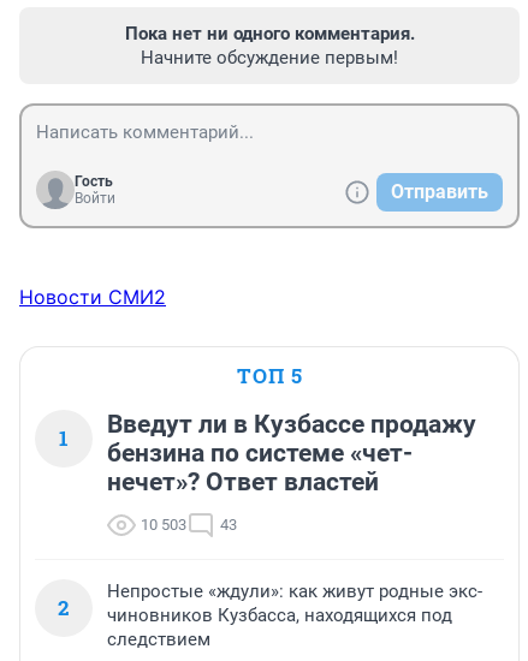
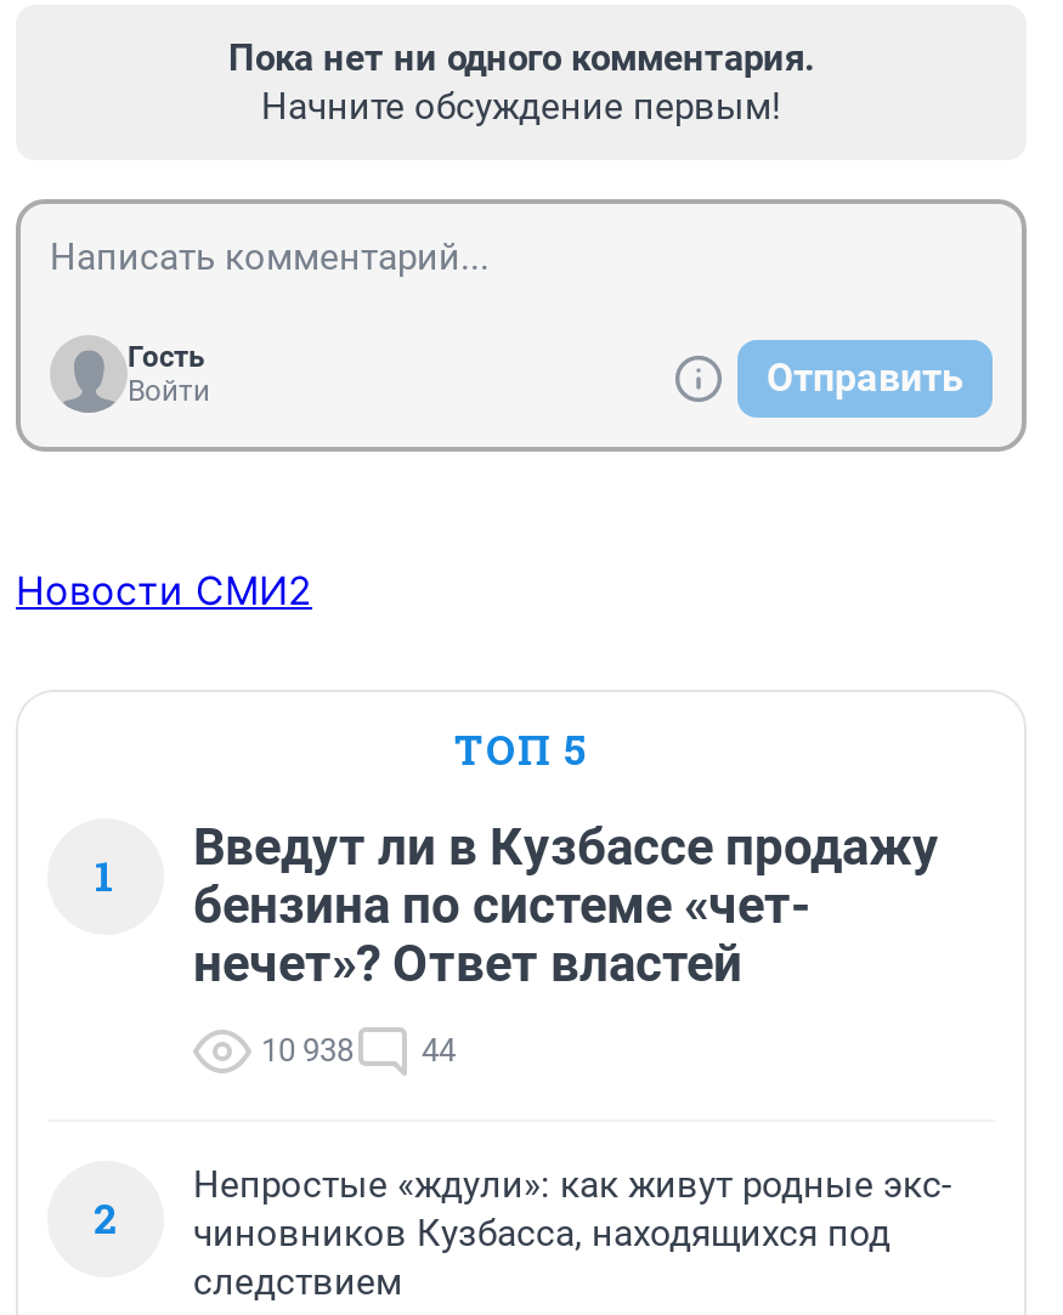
[141,516,186,534] 10 503 -> [261,1032,354,1069] 10 938
[220,516,237,534] 43 -> [422,1032,456,1069] 44

